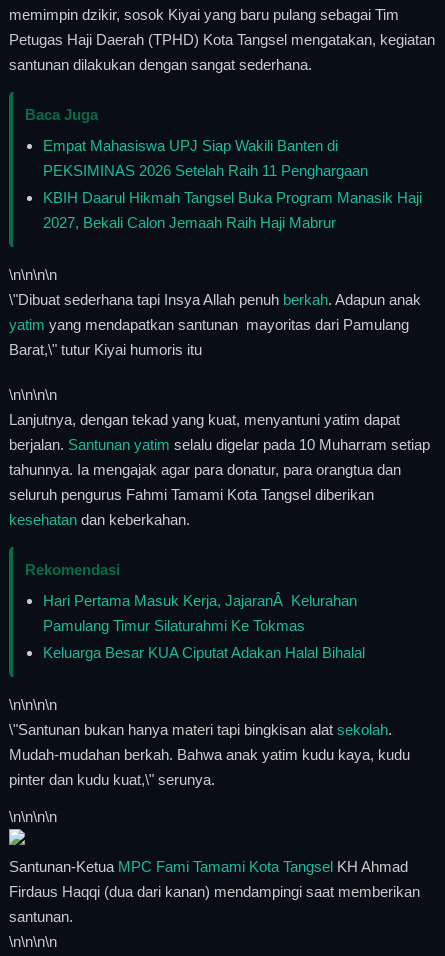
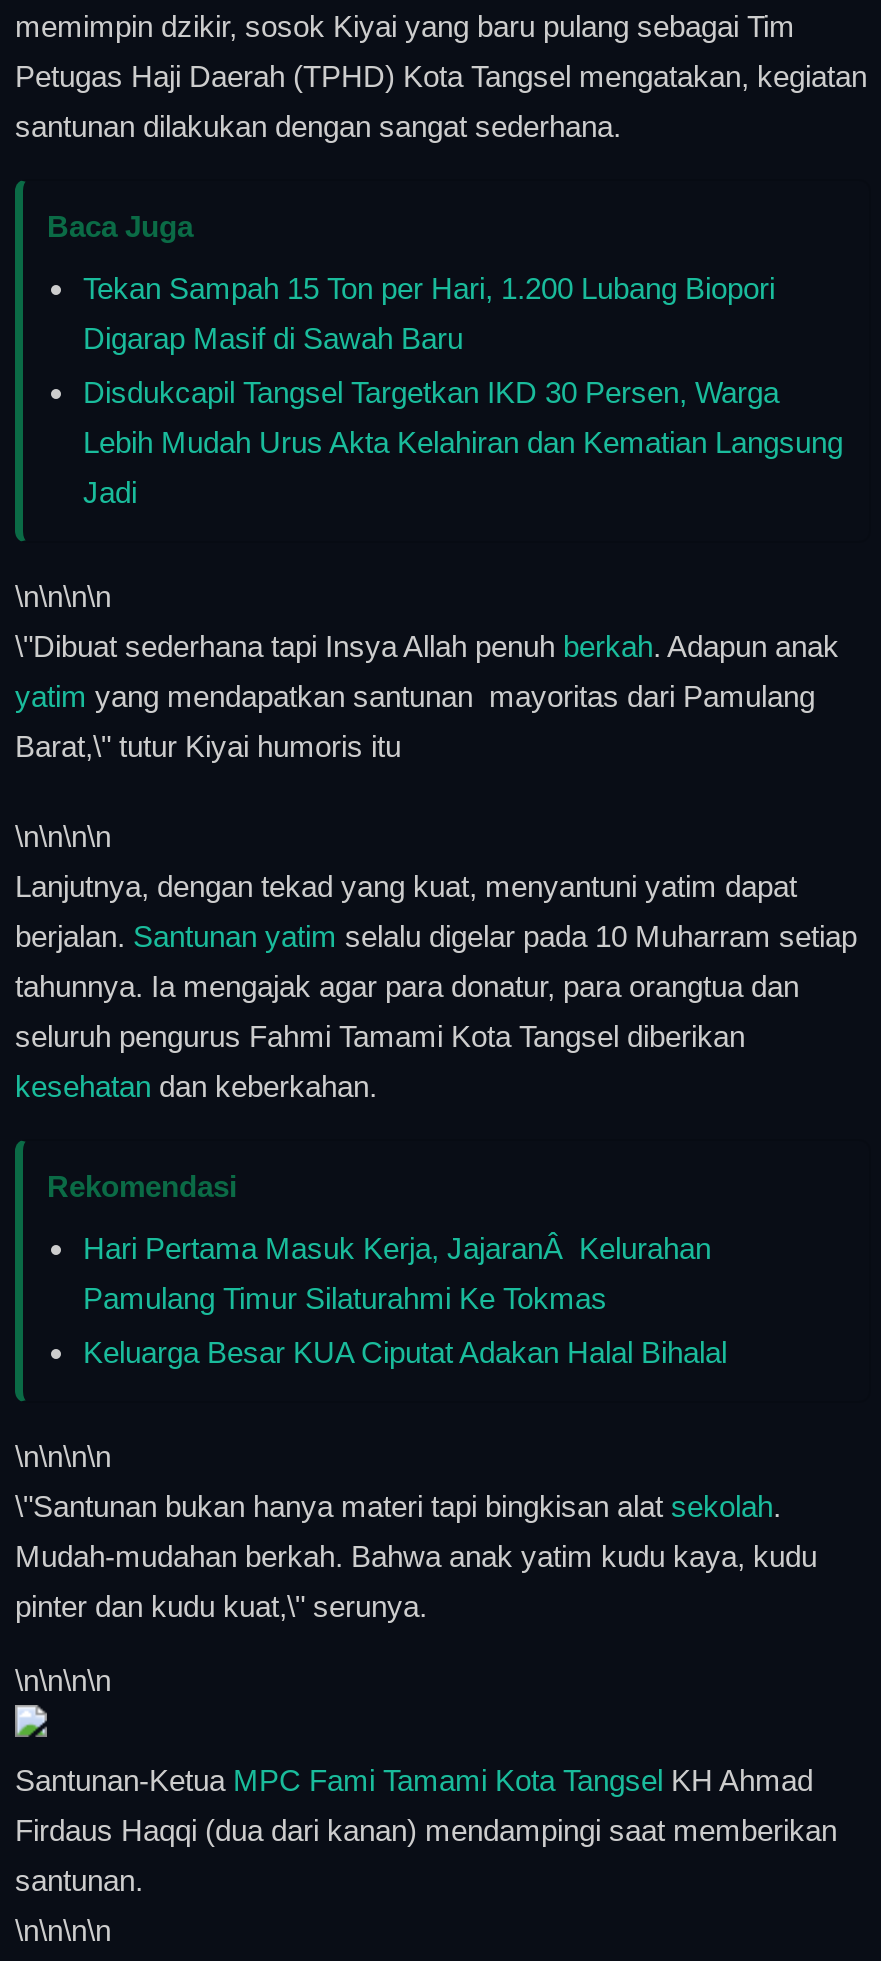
[43,137,422,231] Empat Mahasiswa UPJ Siap Wakili Banten di | PEKSIMINAS 2026 Setelah Raih 11 Penghargaan | KBIH Daarul Hikmah Tangsel Buka Program Manasik Haji | 2027, Bekali Calon Jemaah Raih Haji Mabrur -> [83,272,843,510] Tekan Sampah 15 Ton per Hari, 1.200 Lubang Biopori | Digarap Masif di Sawah Baru | Disdukcapil Tangsel Targetkan IKD 30 Persen, Warga | Lebih Mudah Urus Akta Kelahiran dan Kematian Langsung | Jadi

